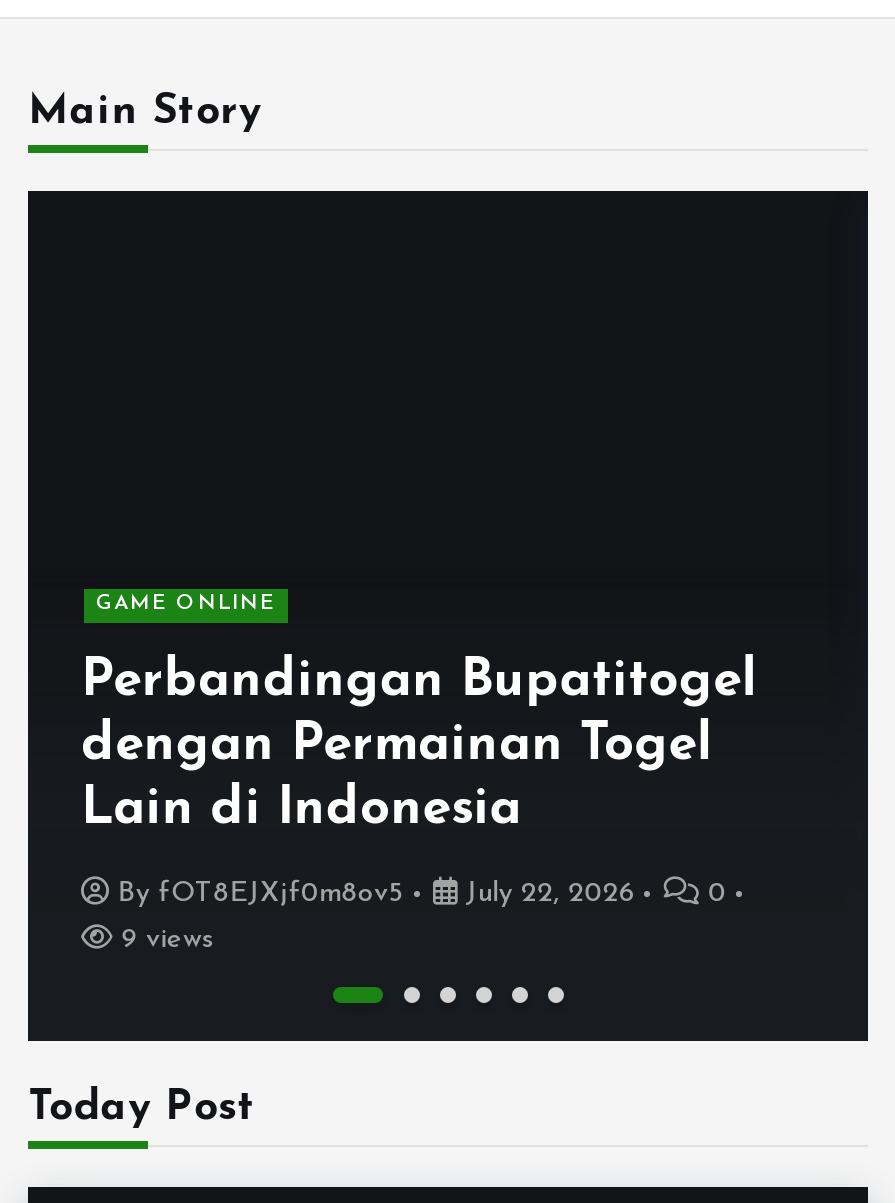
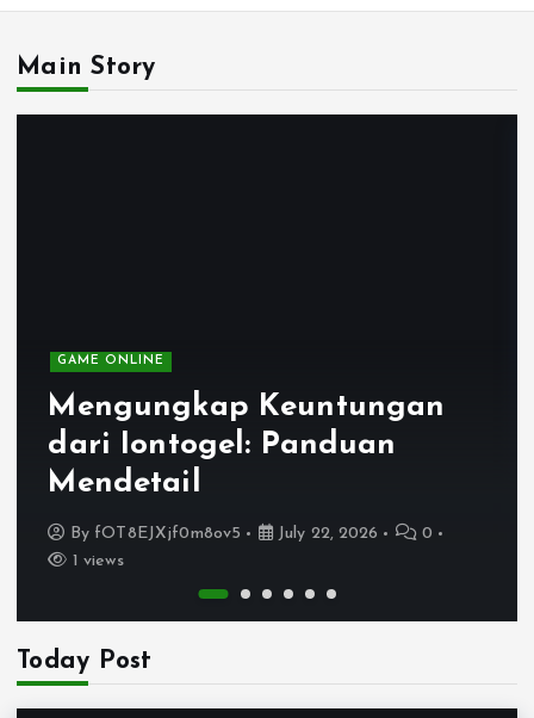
[81,654,758,836] Perbandingan Bupatitogel | dengan Permainan Togel | Lain di Indonesia -> [48,391,445,499] Mengungkap Keuntungan | dari Iontogel: Panduan | Mendetail
[113,925,214,955] 9 views -> [67,552,124,570] 1 views

